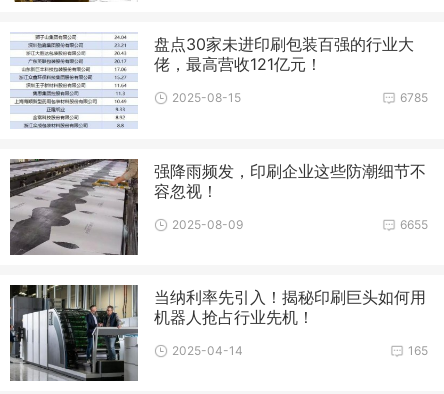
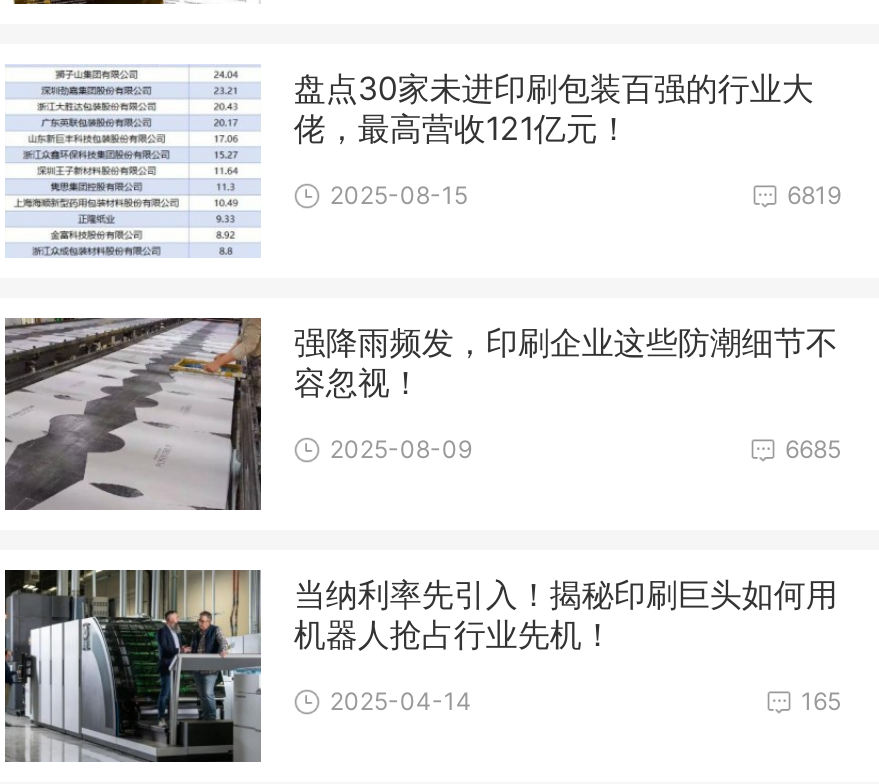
[400,90,428,105] 6785 -> [787,181,841,211] 6819
[400,217,428,232] 6655 -> [785,433,841,463] 6685

